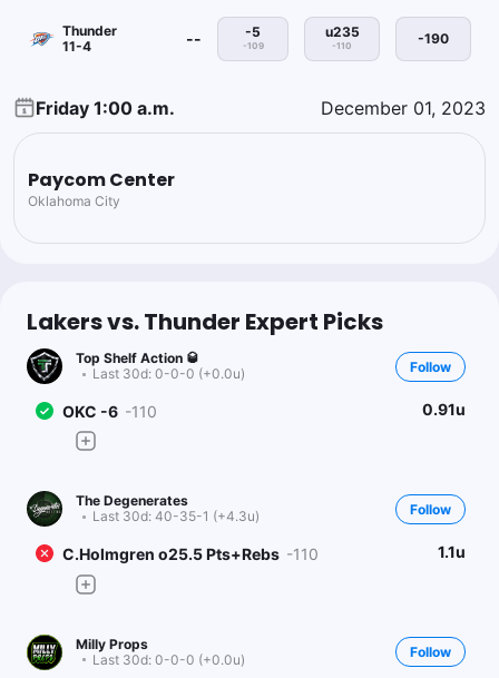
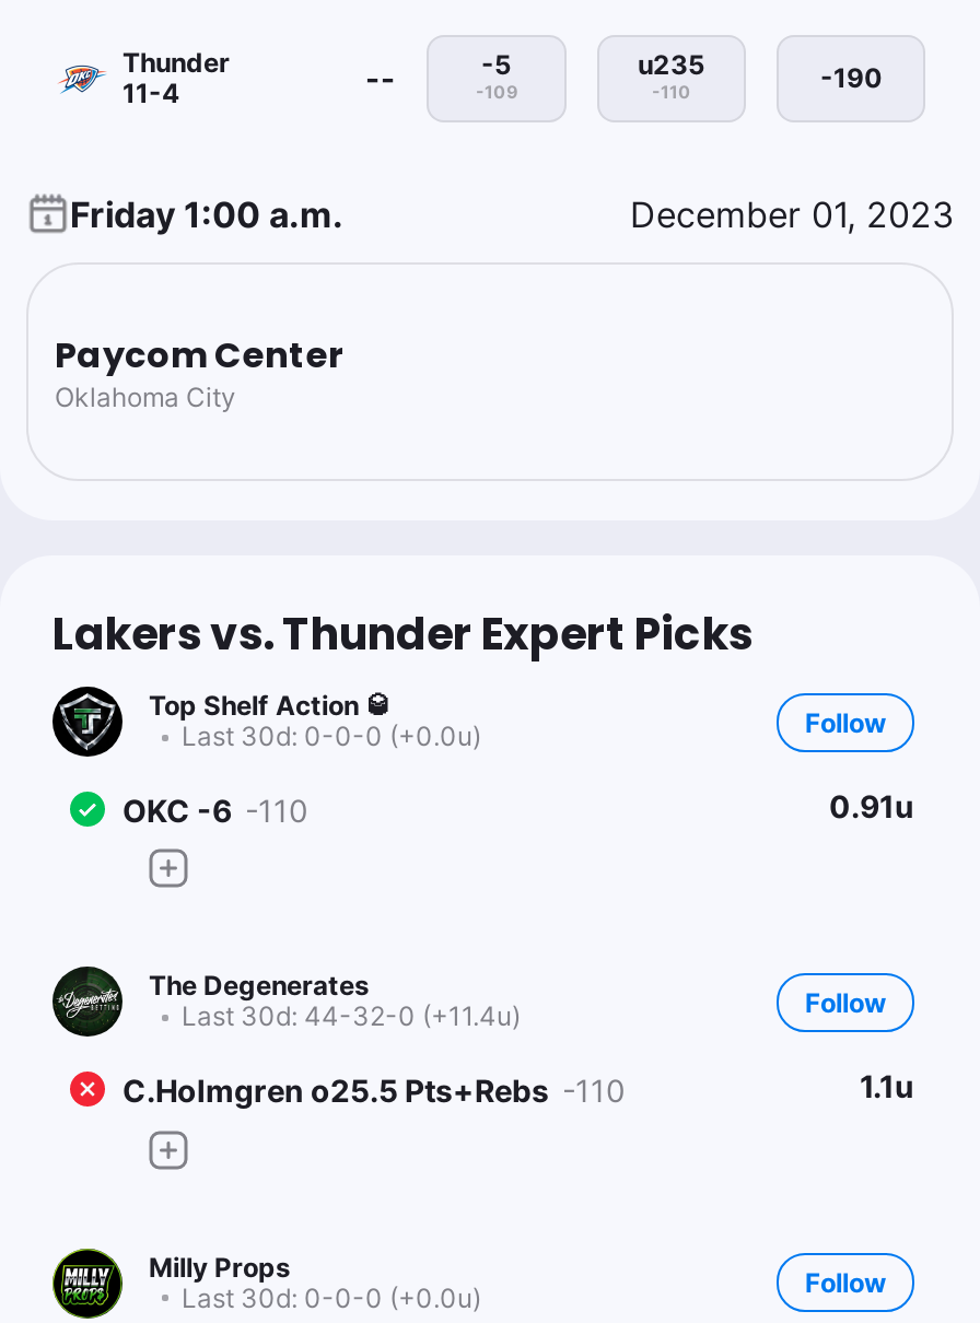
[92,508,260,525] Last 30d: 40-35-1 (+4.3u) -> [182,1000,521,1033] Last 30d: 44-32-0 (+11.4u)

